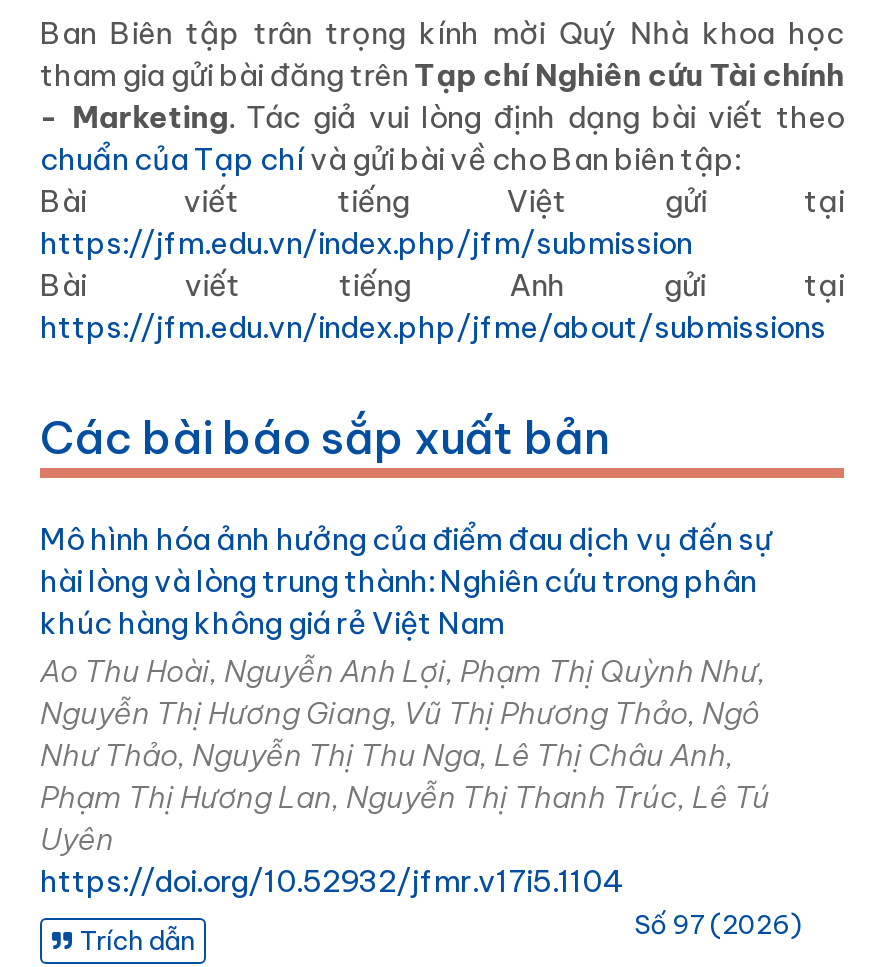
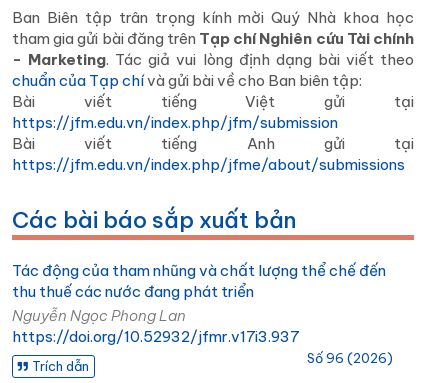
[40,520,772,900] Mô hình hóa ảnh hưởng của điểm đau dịch vụ đến sự | hài lòng và lòng trung thành: Nghiên cứu trong phân | khúc hàng không giá rẻ Việt Nam | Ao Thu Hoài, Nguyễn Anh Lợi, Phạm Thị Quỳnh Như, | Nguyễn Thị Hương Giang, Vũ Thị Phương Thảo, Ngô | Như Thảo, Nguyễn Thị Thu Nga, Lê Thị Châu Anh, | Phạm Thị Hương Lan, Nguyễn Thị Thanh Trúc, Lê Tú | Uyên | https://doi.org/10.52932/jfmr.v17i5.1104 -> [12,261,386,346] Tác động của tham nhũng và chất lượng thể chế đến | thu thuế các nước đang phát triển | Nguyễn Ngọc Phong Lan | https://doi.org/10.52932/jfmr.v17i3.937
[634,908,802,940] Số 97 (2026) -> [307,350,393,366] Số 96 (2026)

